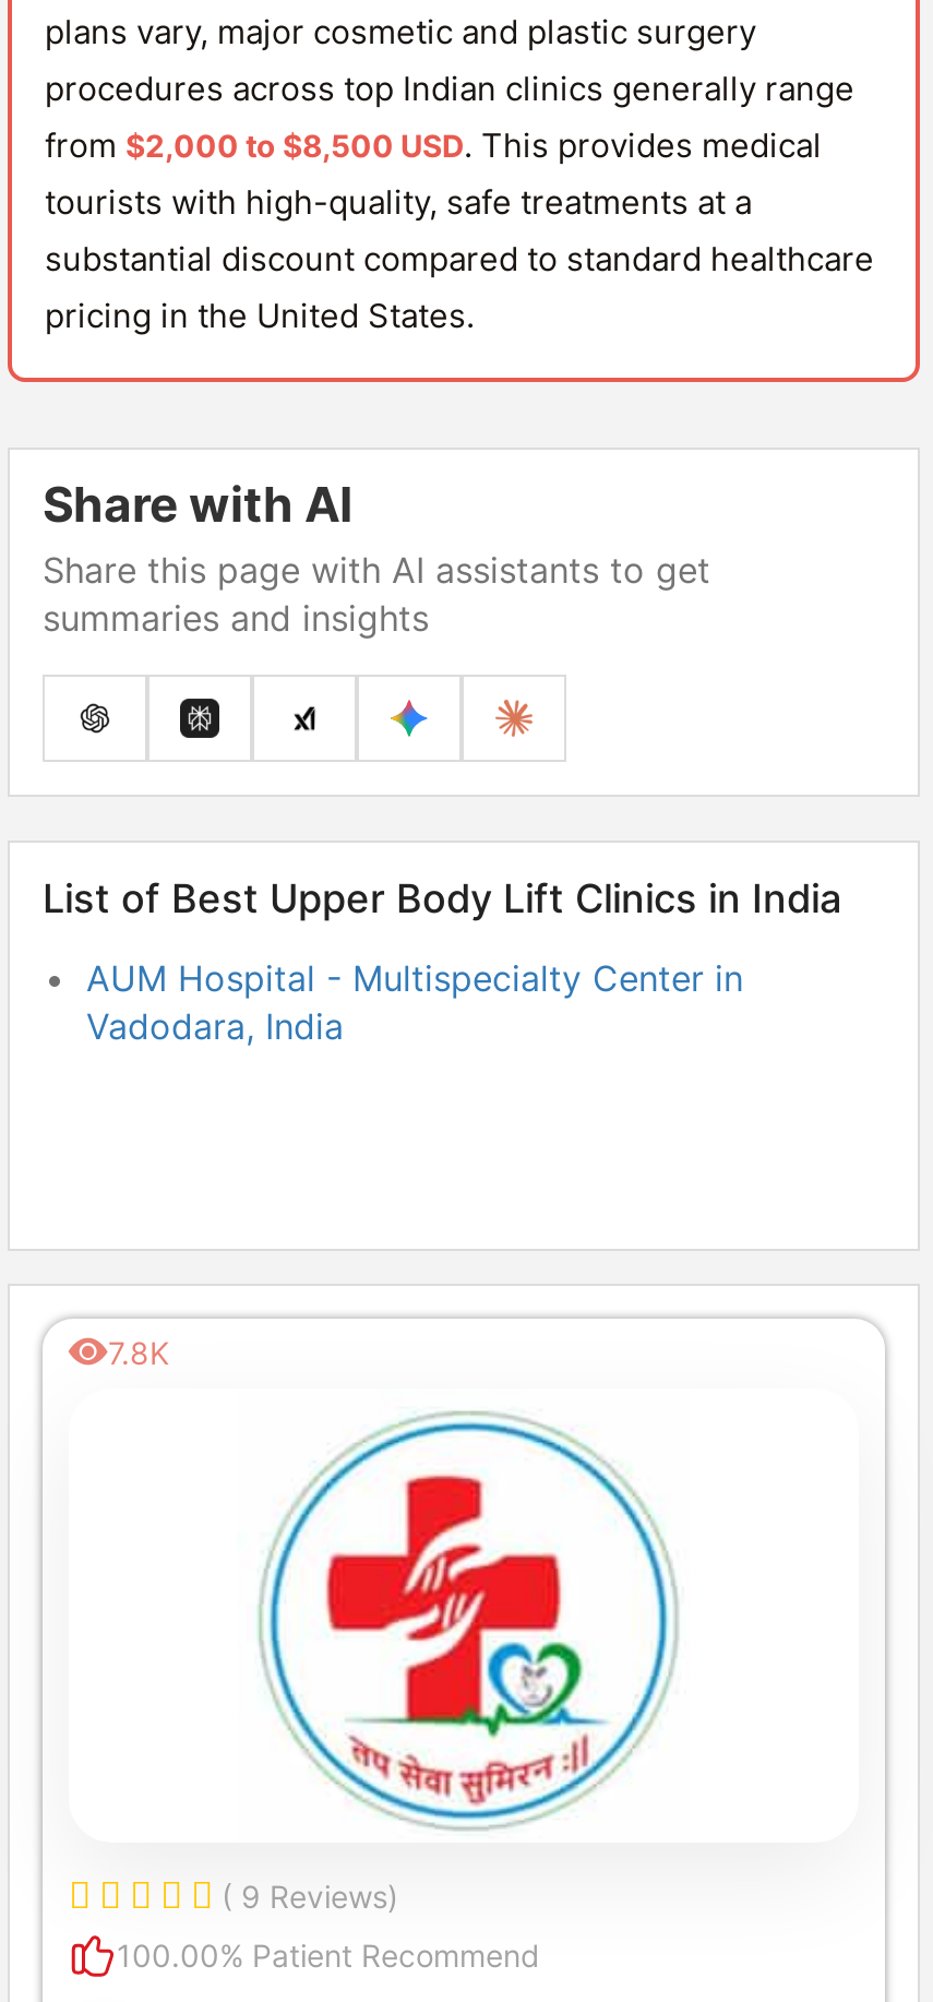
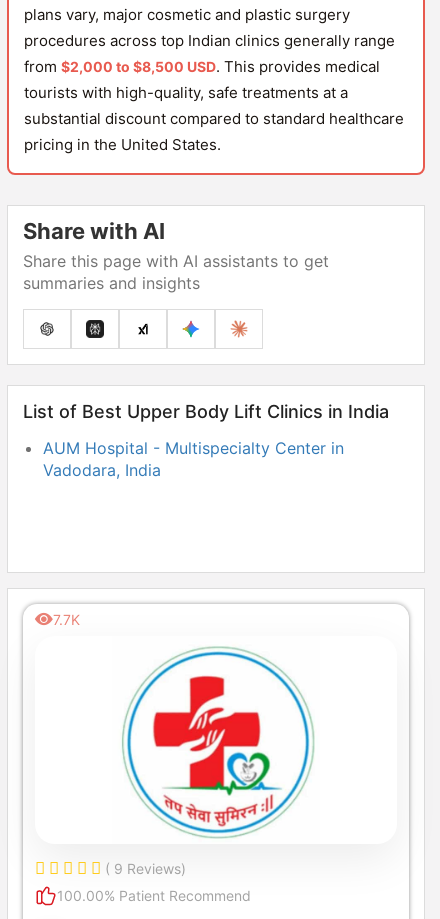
[108,1334,169,1371] 7.8K -> [53,611,80,628] 7.7K

